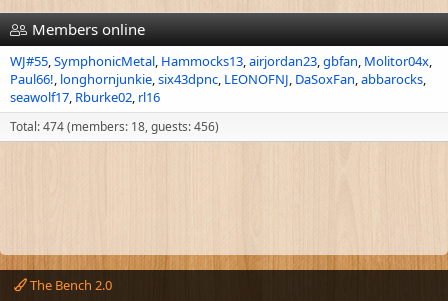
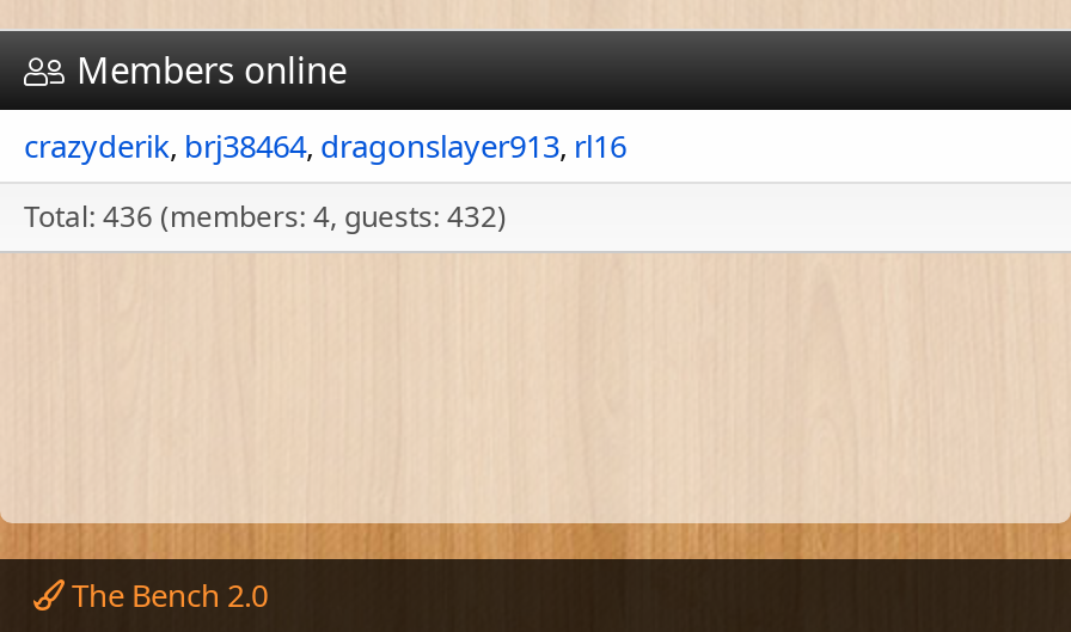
[10,51,429,105] WJ#55 SymphonicMetal Hammocks13 airjordan23 gbfan Molitor04x | Paul66! longhornjunkie six43dpnc LEONOFNJ DaSoxFan abbarocks | seawolf17 Rburke02 rl16 -> [24,123,626,166] crazyderik brj38464 dragonslayer913 rl16
[10,117,219,134] Total: 474 (members: 18, guests: 456) -> [24,195,507,235] Total: 436 (members: 4, guests: 432)

